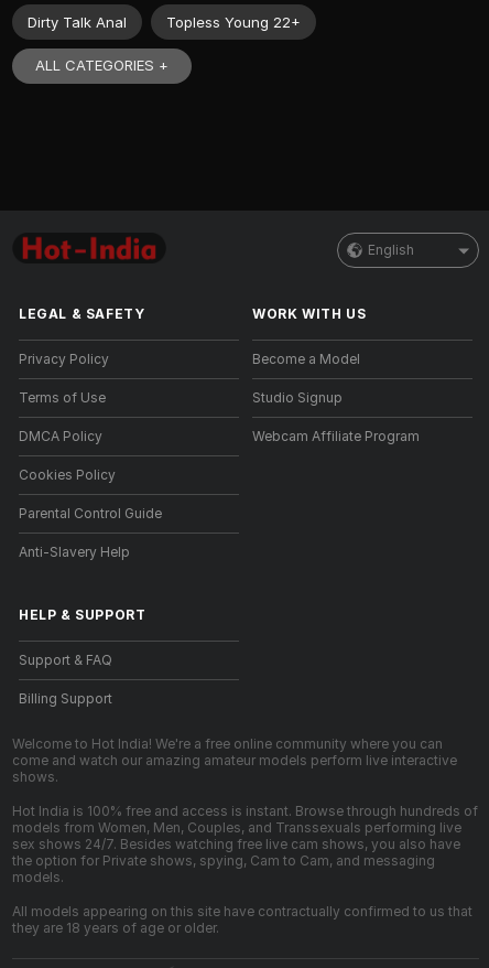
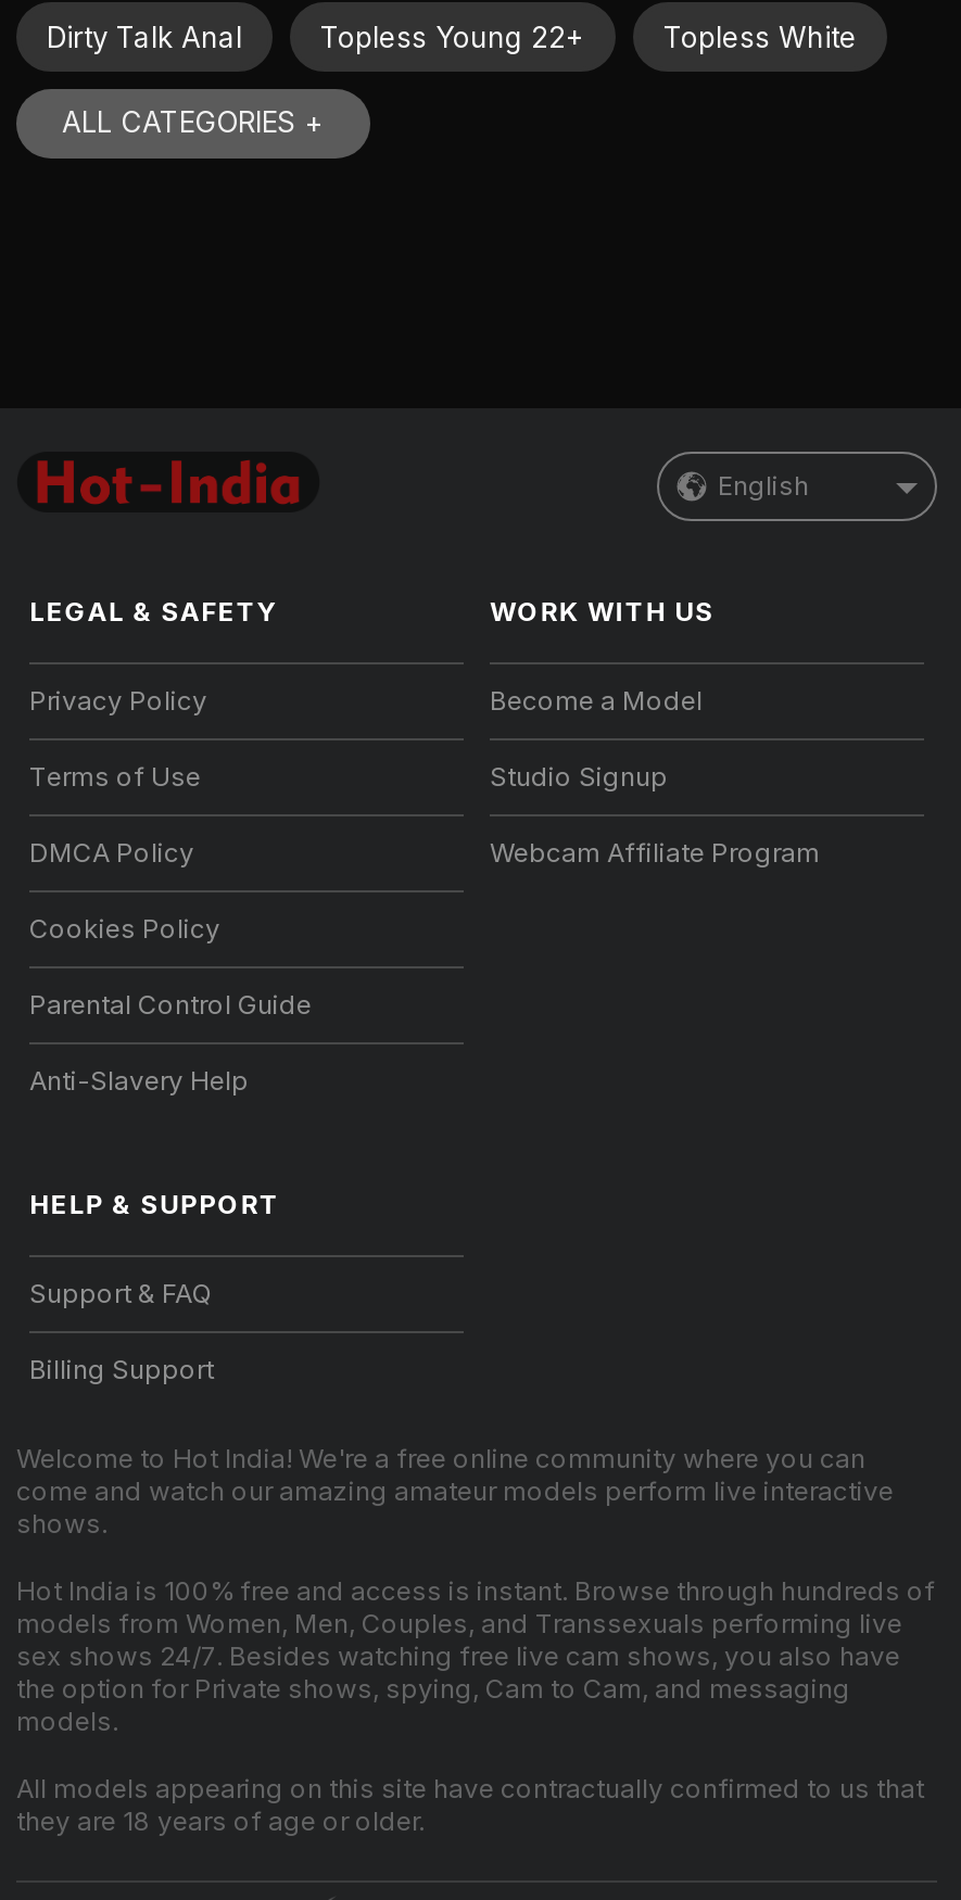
none -> [663,18,857,53] Topless White

